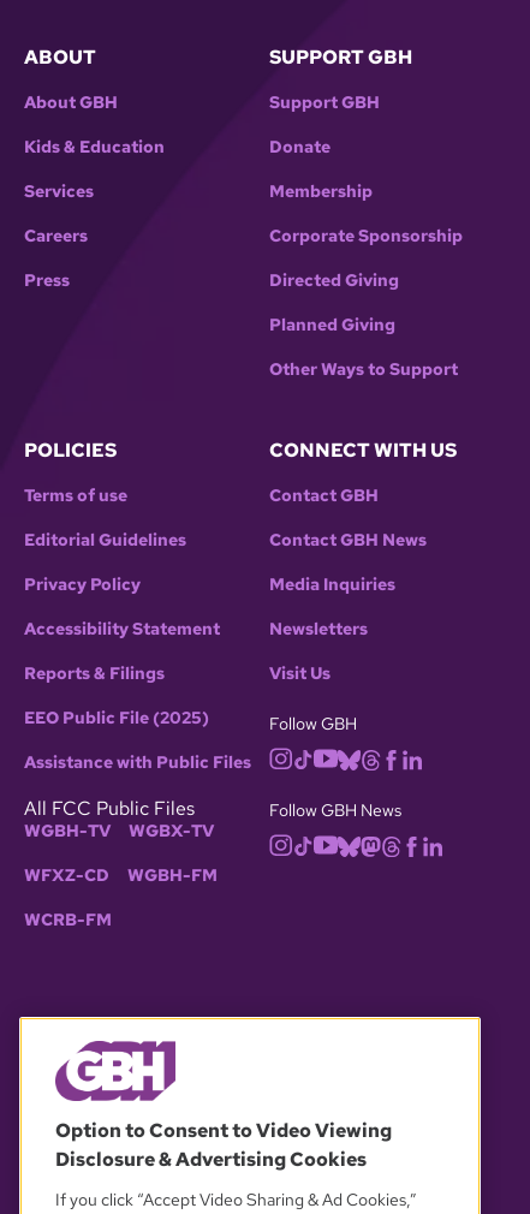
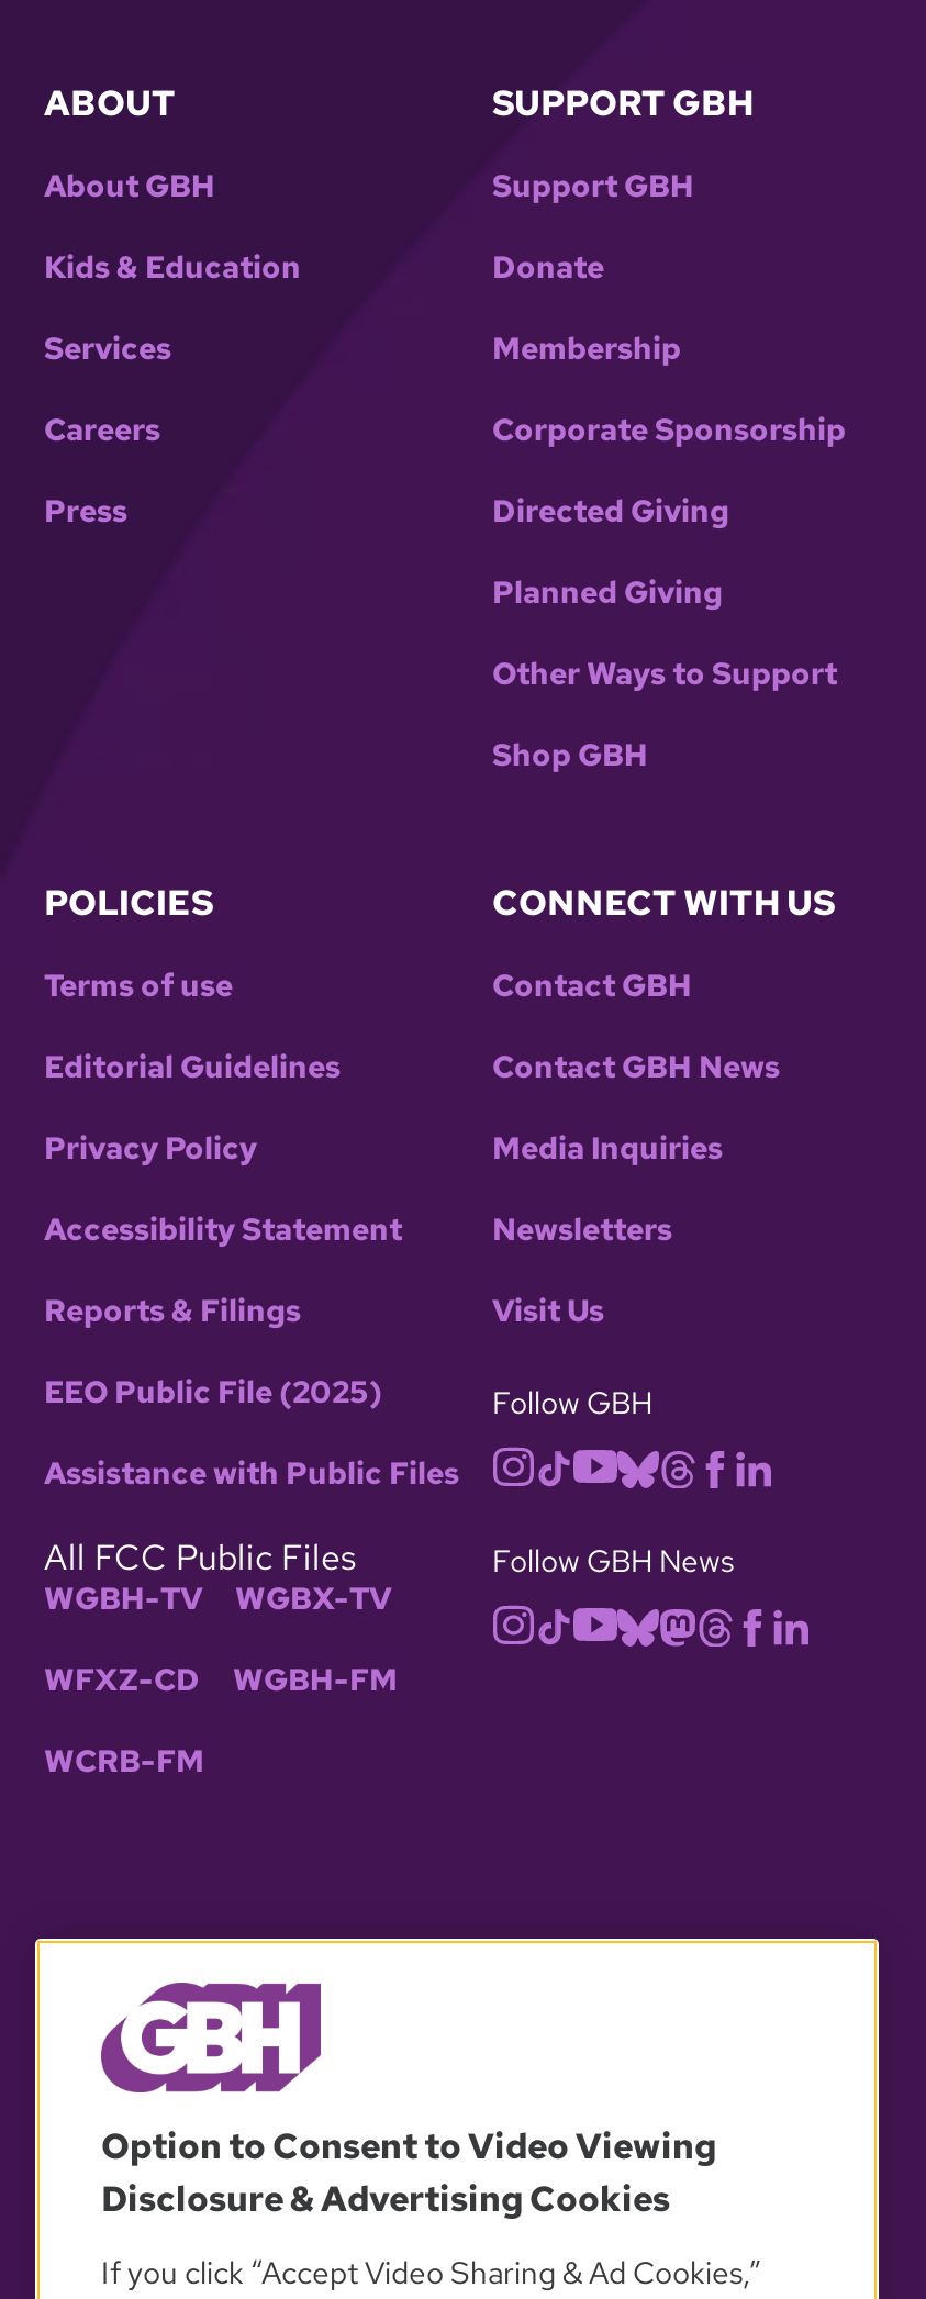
none -> [492,734,648,774] Shop GBH

